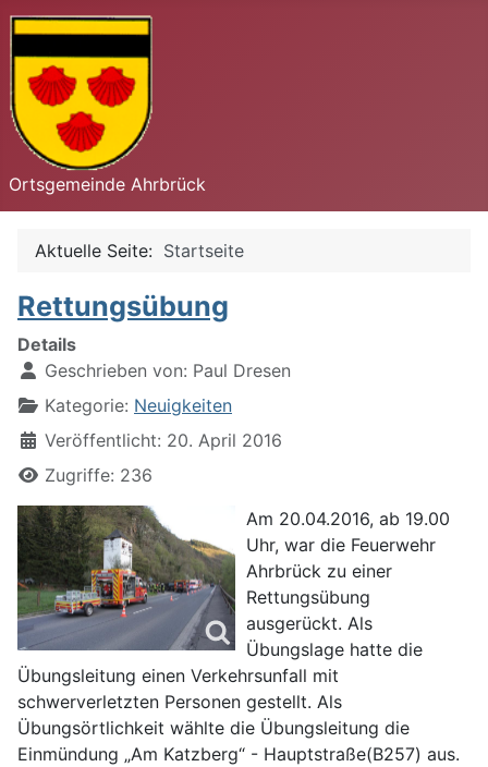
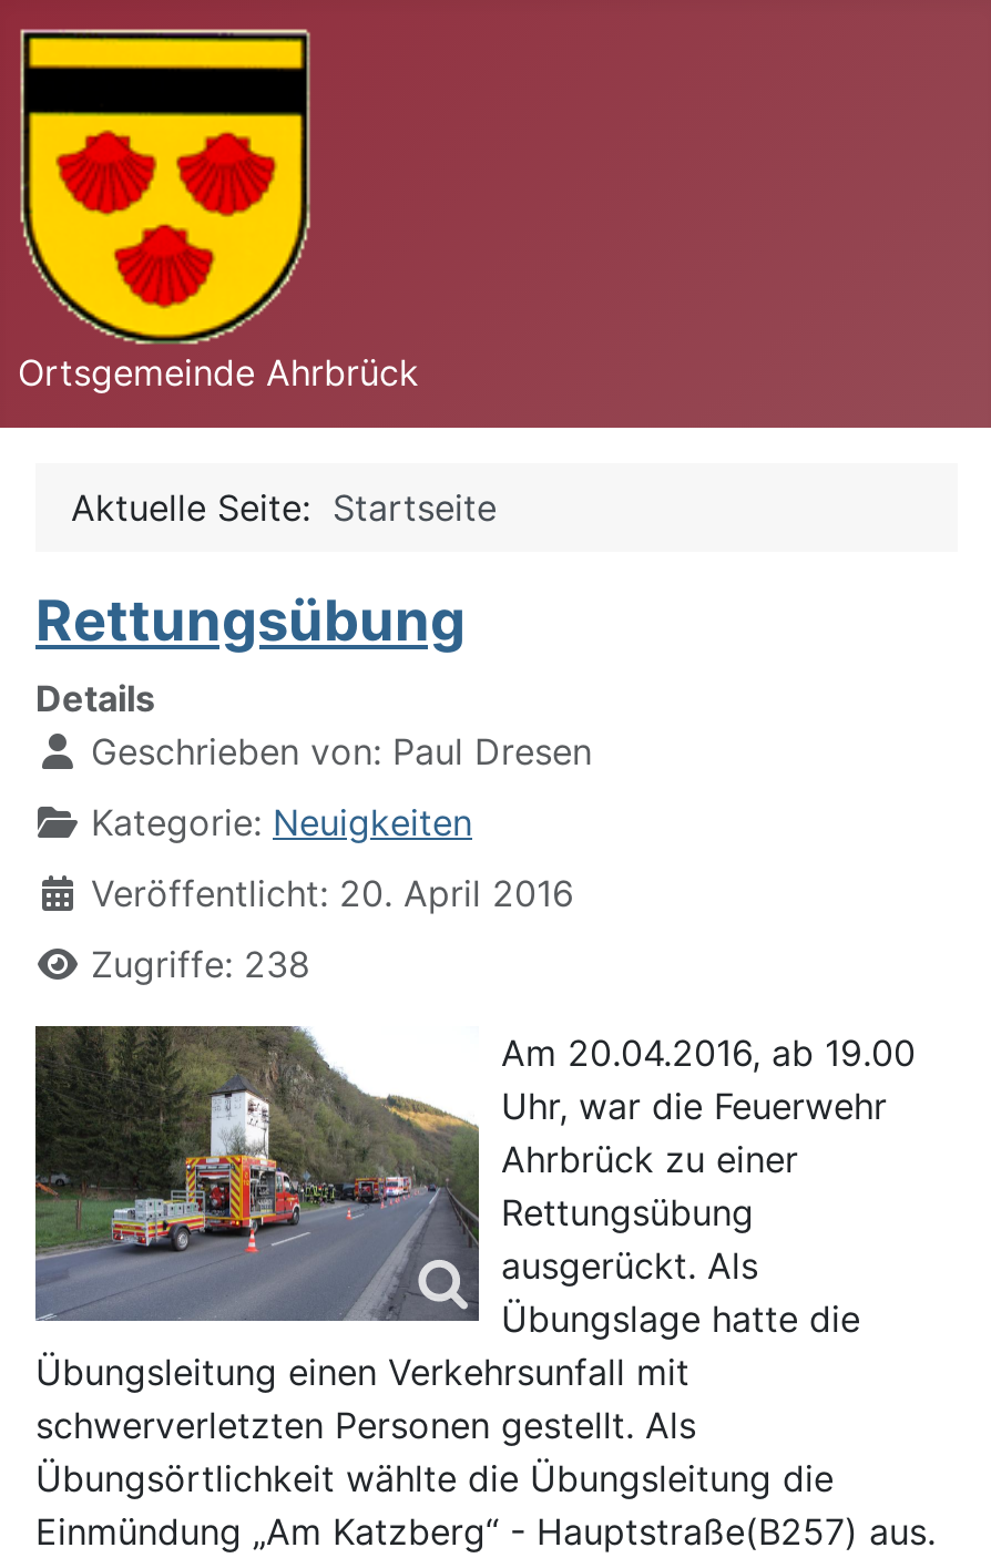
[45,464,152,485] Zugriffe: 236 -> [91,941,310,985] Zugriffe: 238

